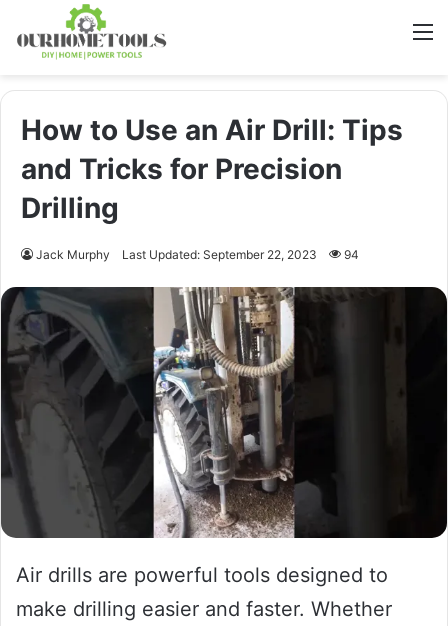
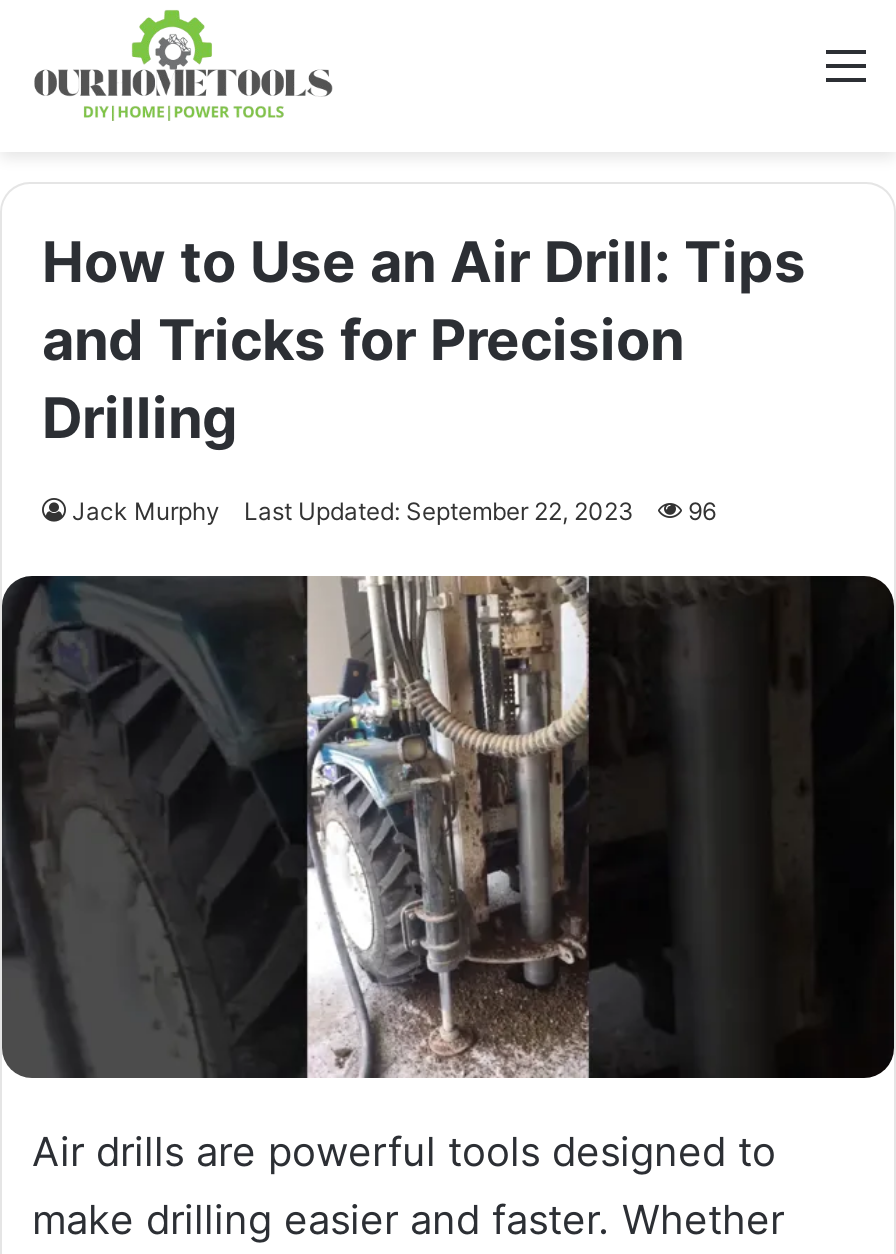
[36,247,359,262] Jack Murphy Last Updated: September 22, 2023 94 -> [72,496,716,526] Jack Murphy Last Updated: September 22, 2023 96

